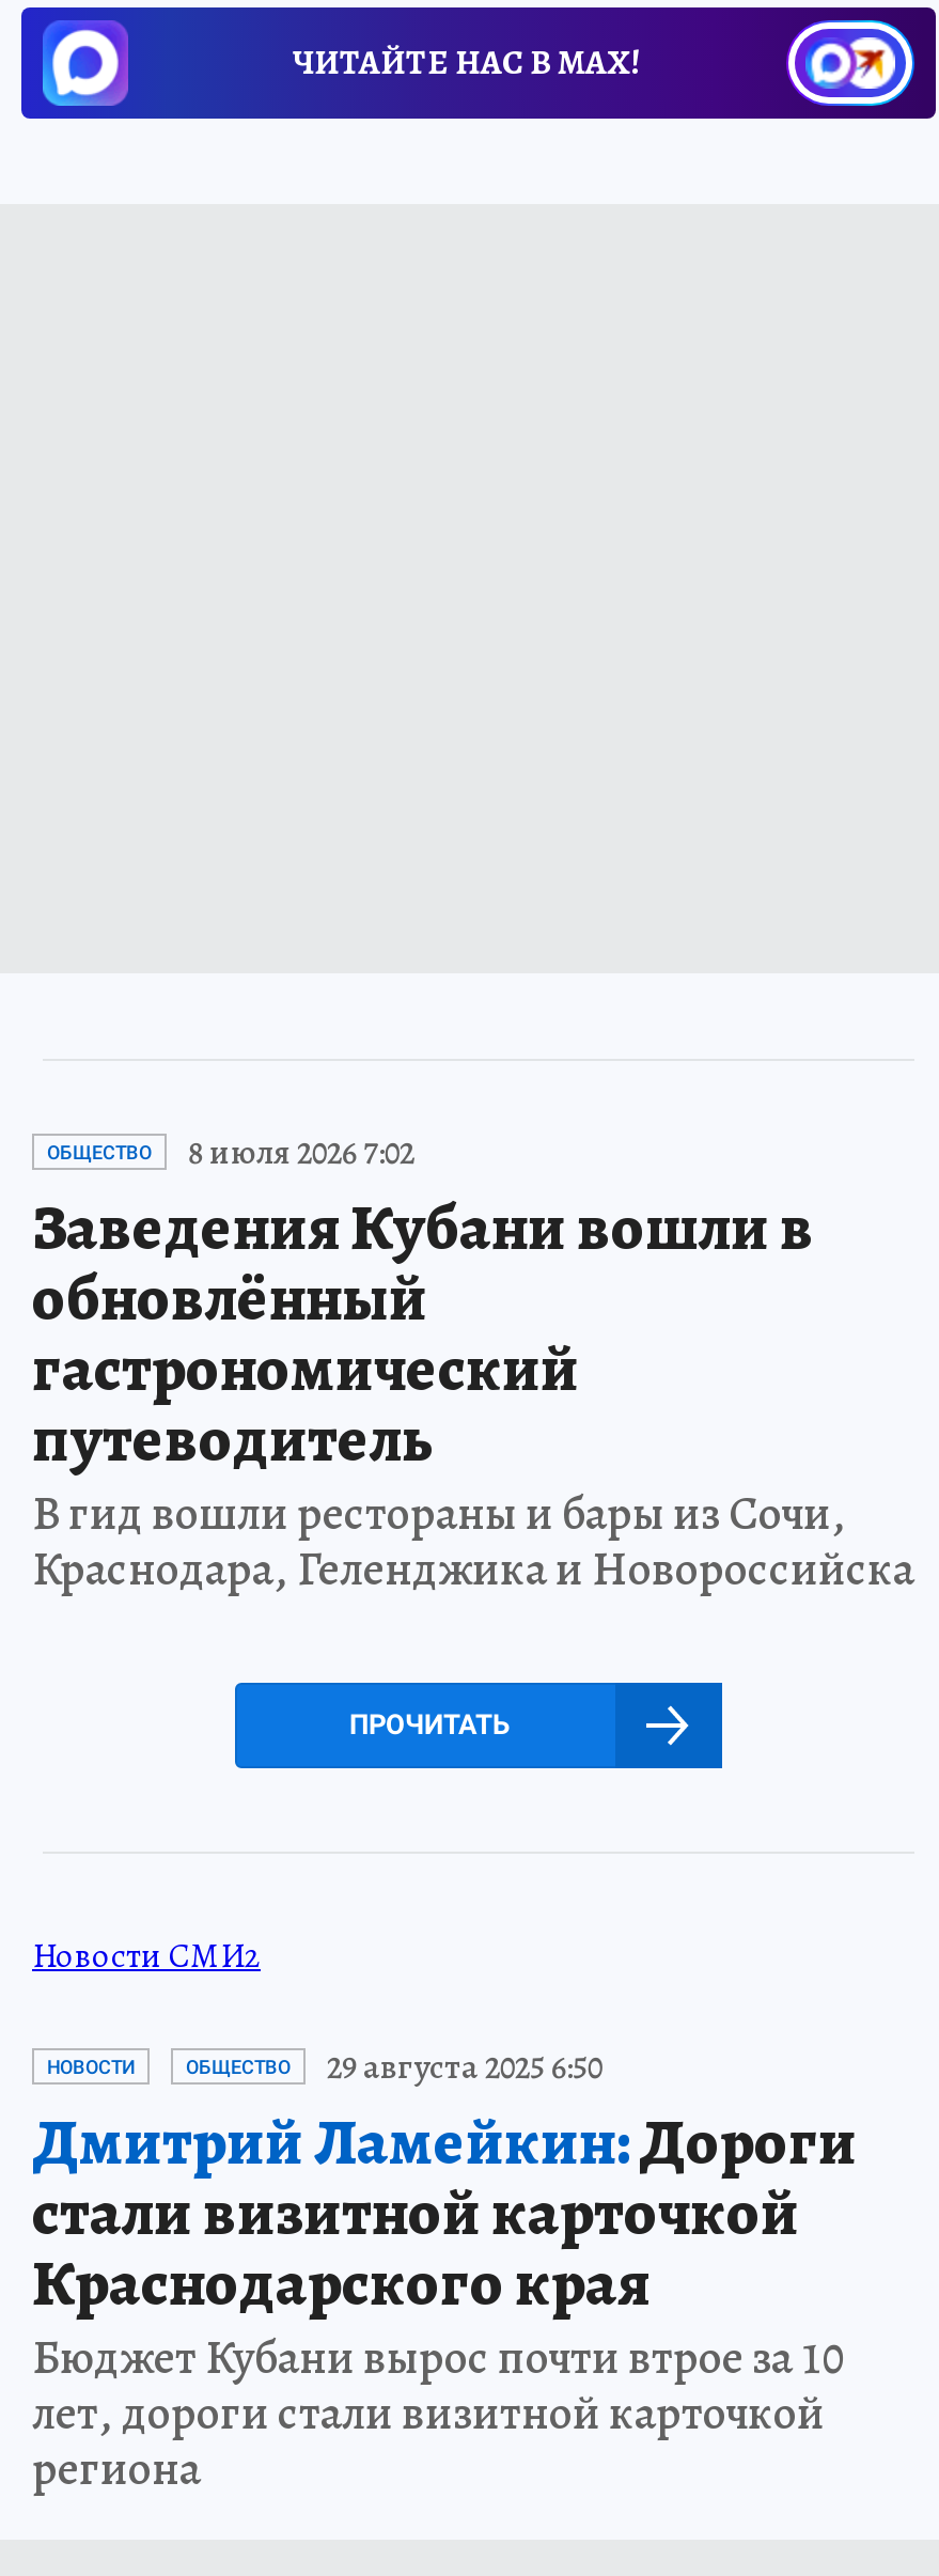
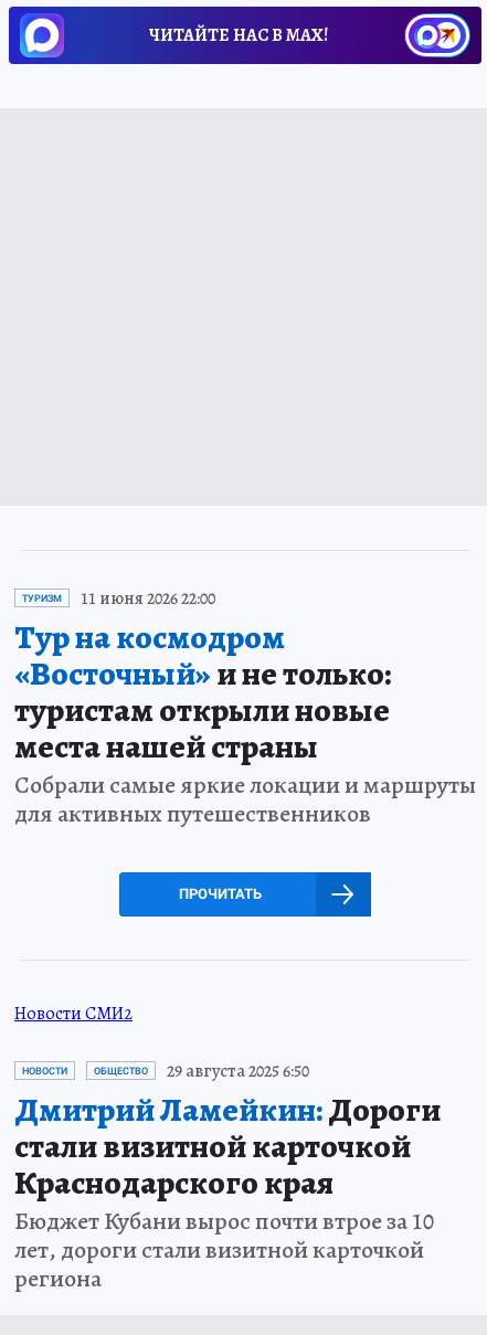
[32,1128,914,1601] ОБЩЕСТВО | 8 июля 2026 7:02 | Заведения Кубани вошли в | обновлённый | гастрономический | путеводитель | В гид вошли рестораны и бары из Сочи, | Краснодара, Геленджика и Новороссийска -> [14,586,476,830] ТУРИЗМ | 11 июня 2026 22:00 | Тур на космодром | «Восточный»и не только: | туристам открыли новые | места нашей страны | Собрали самые яркие локации и маршруты | для активных путешественников

